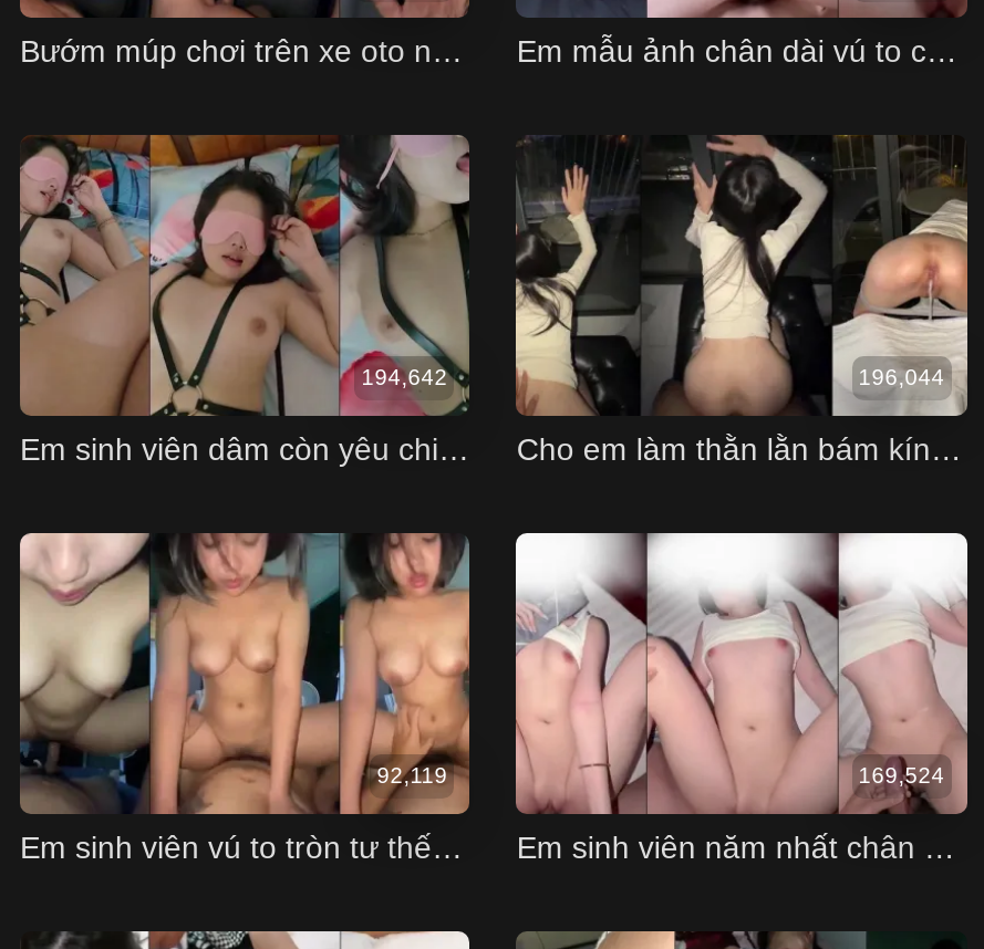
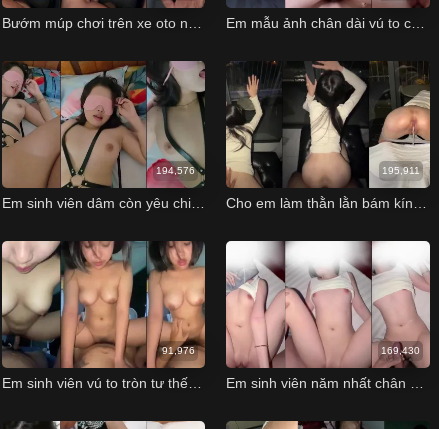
[362,366,448,390] 194,642 -> [156,165,195,176] 194,576
[858,366,945,390] 196,044 -> [382,165,420,176] 195,911
[377,764,448,788] 92,119 -> [162,345,195,356] 91,976
[858,764,945,788] 169,524 -> [381,345,420,356] 169,430

